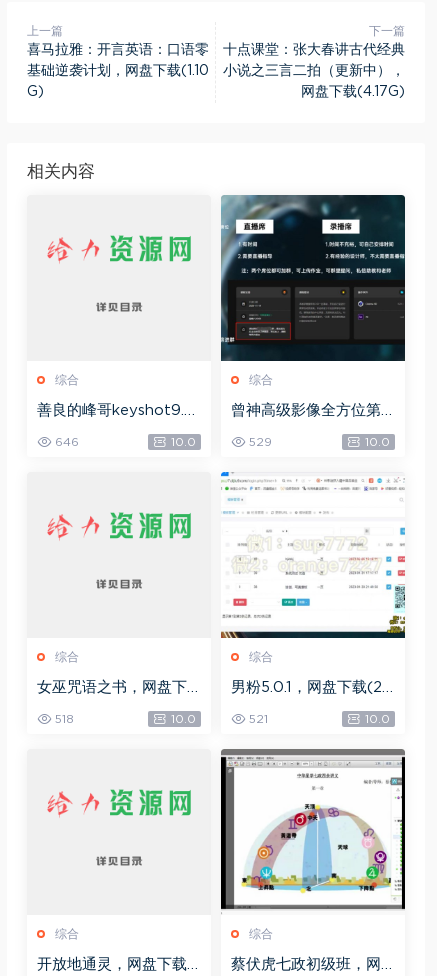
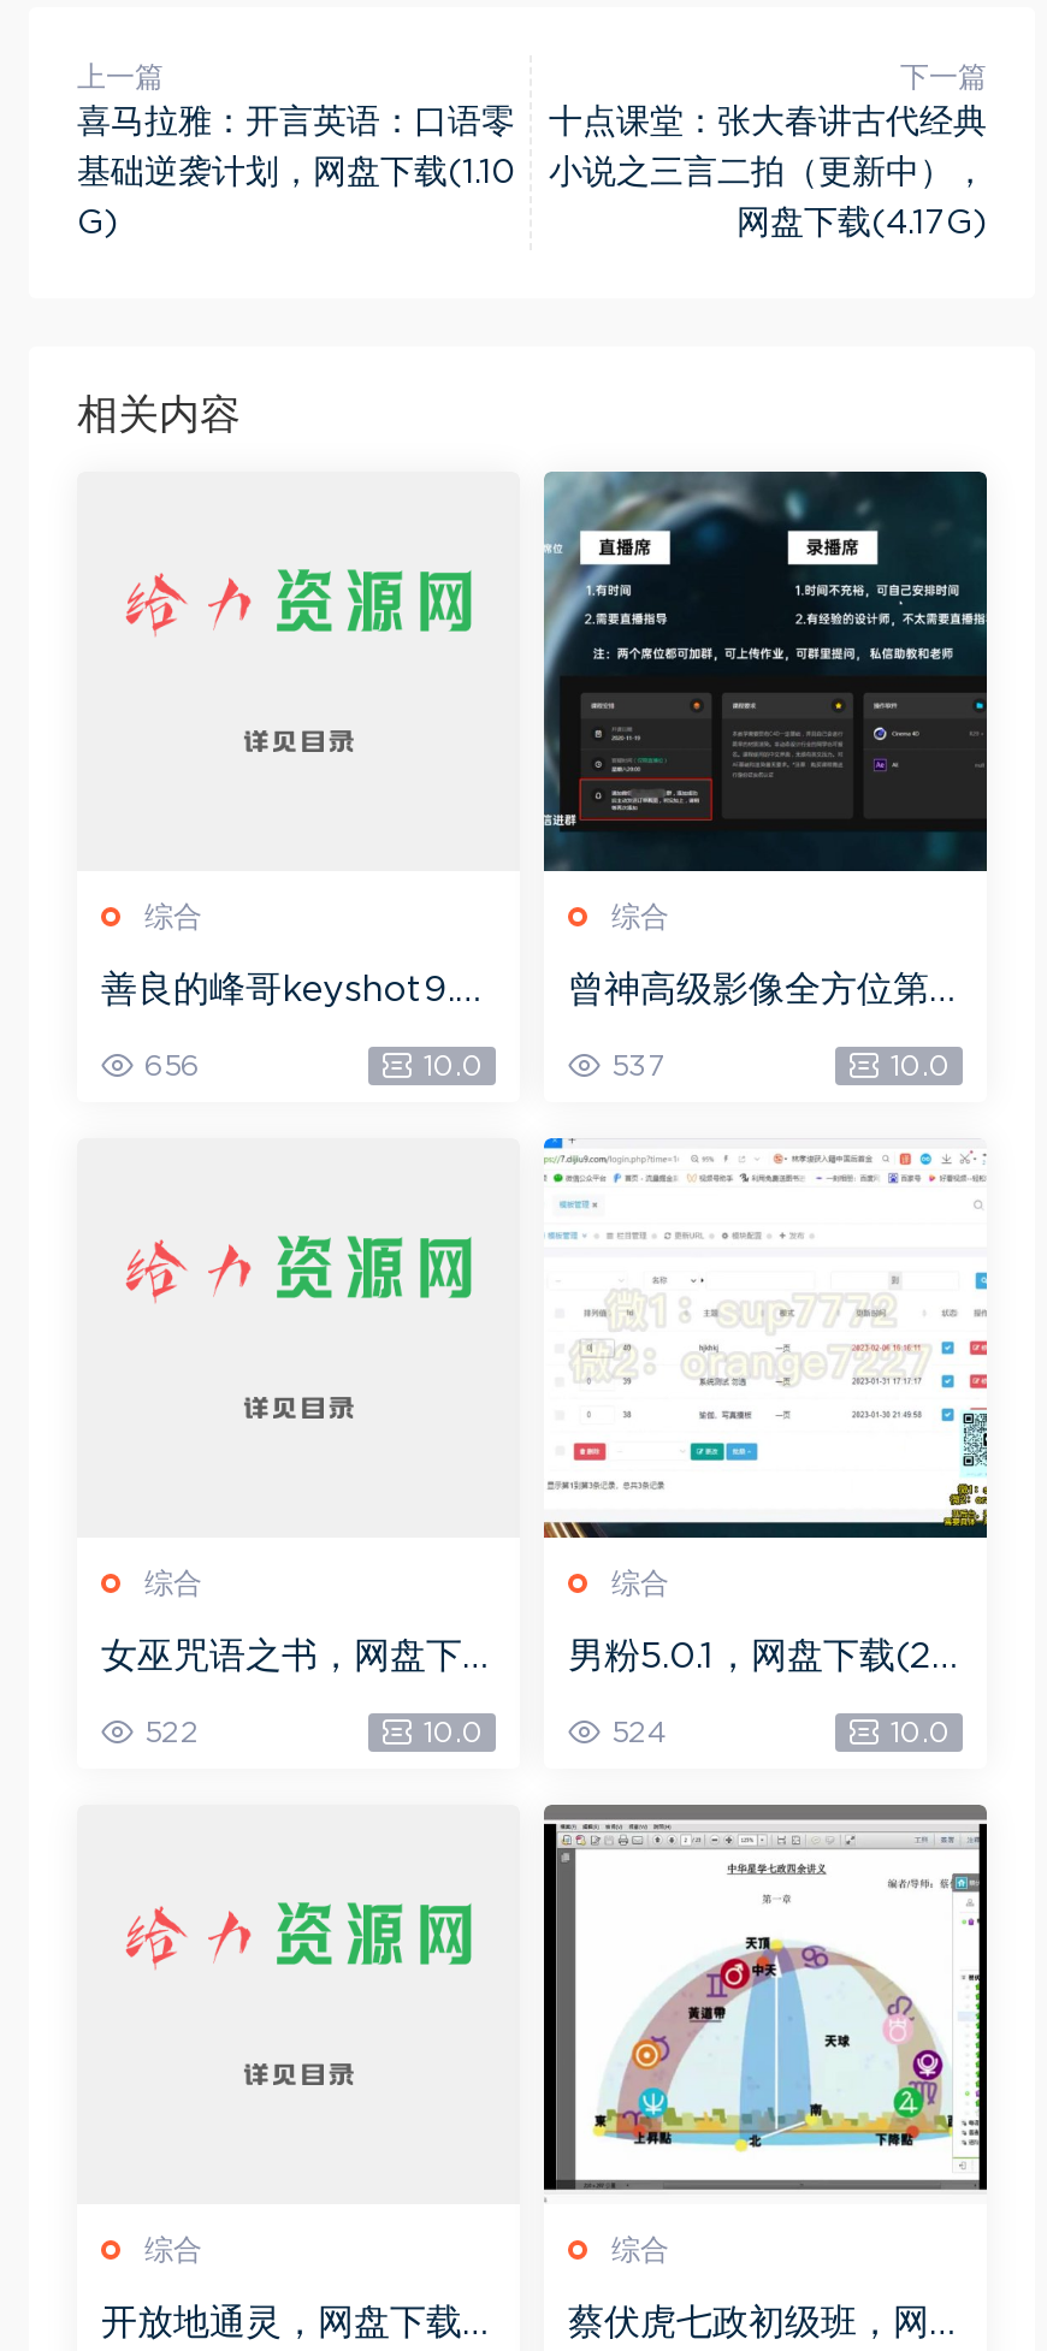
[51,436,79,448] 646 -> [135,1052,200,1080] 656
[245,436,272,448] 529 -> [602,1052,664,1080] 537
[51,713,74,725] 518 -> [135,1718,200,1747] 522
[245,713,268,725] 521 -> [602,1718,667,1747] 524

